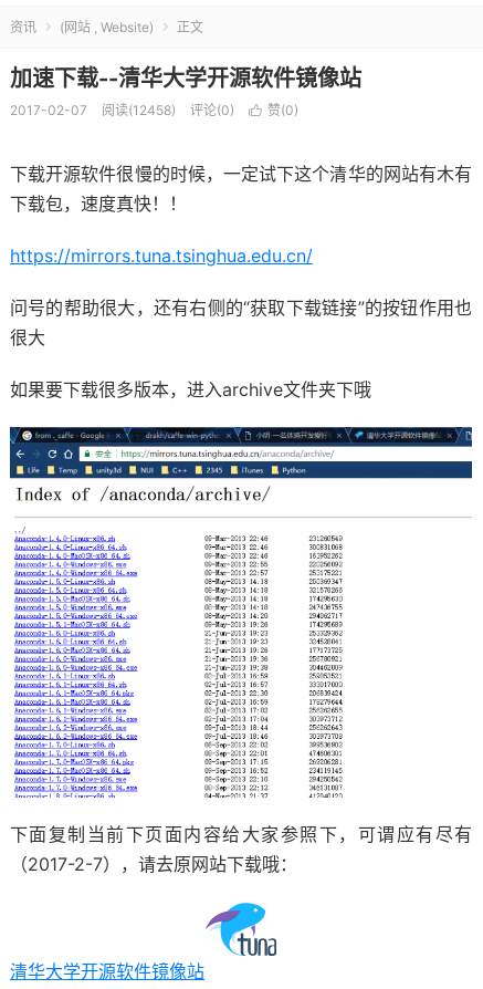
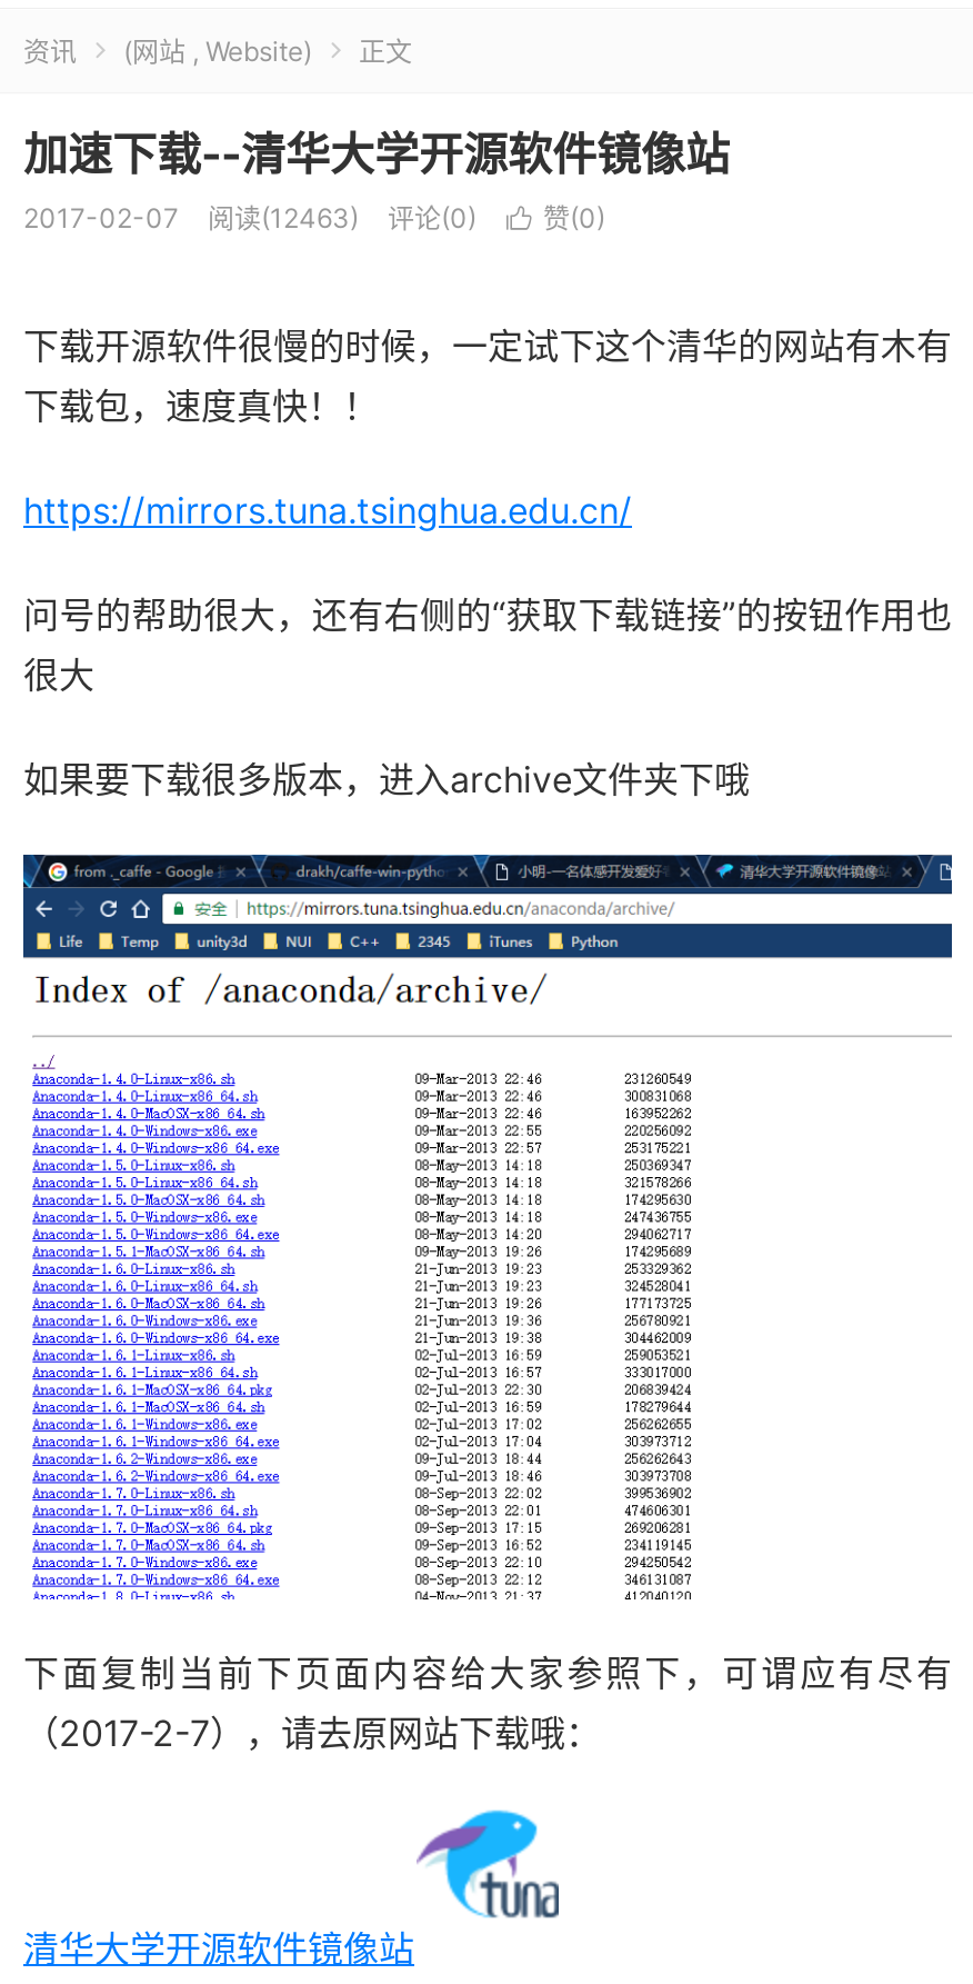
[102,102,176,118] 阅读(12458) -> [208,201,359,235] 阅读(12463)

